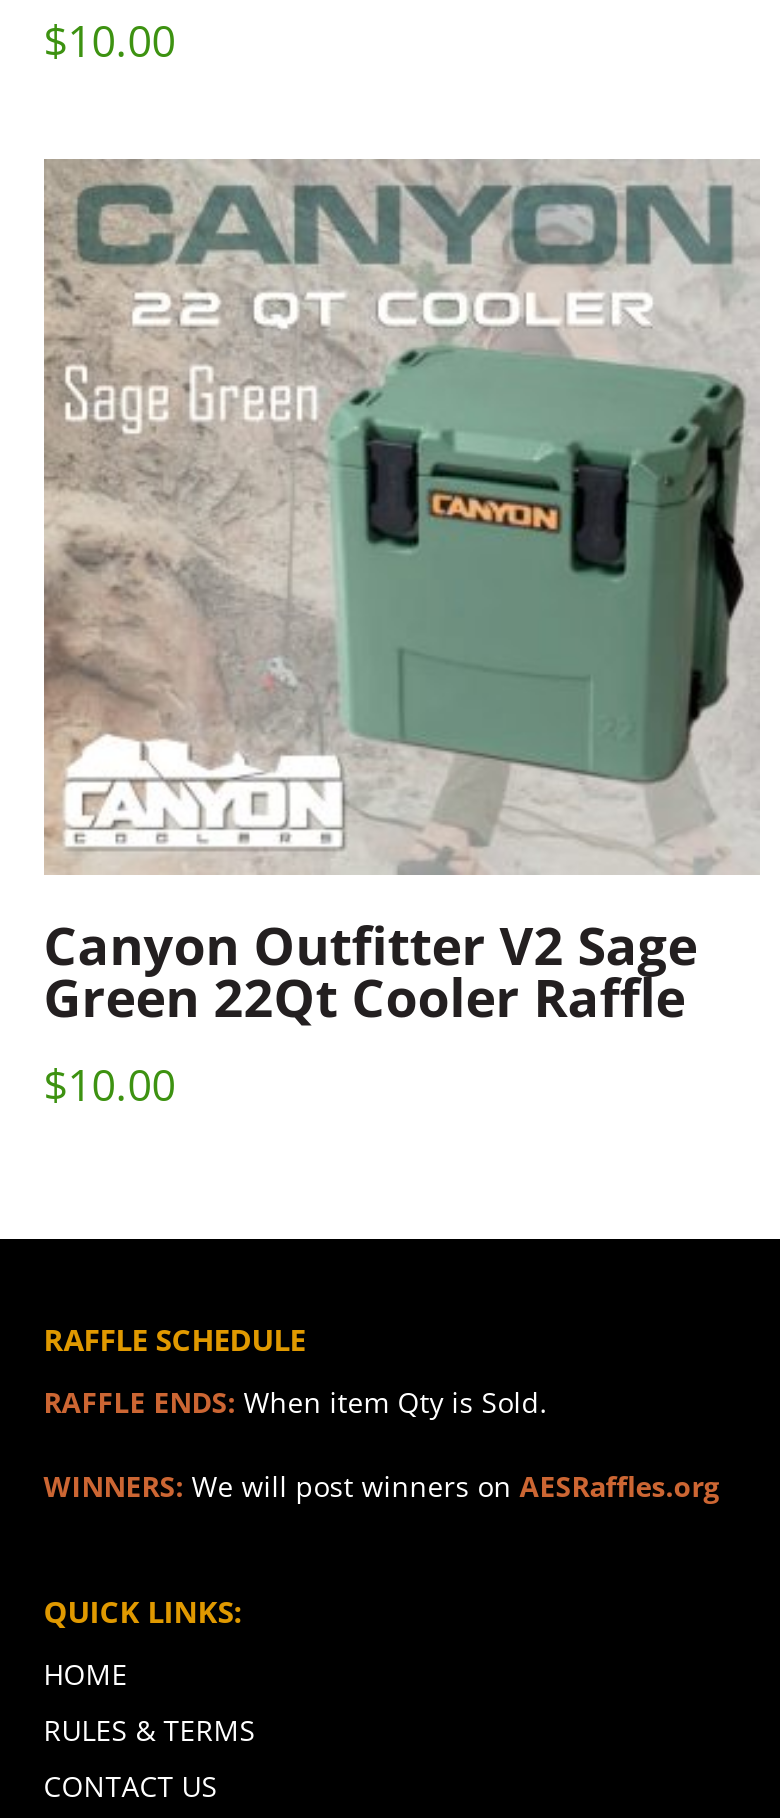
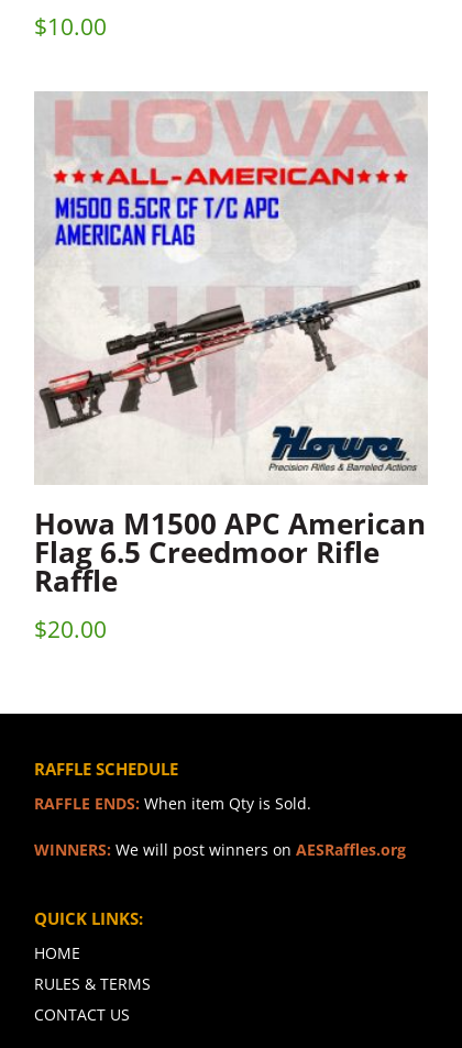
[44,161,758,1114] [image] | Canyon Outfitter V2 Sage | Green 22Qt Cooler Raffle | $10.00 -> [34,92,427,645] [image] | Howa M1500 APC American | Flag 6.5 Creedmoor Rifle | Raffle | $20.00

